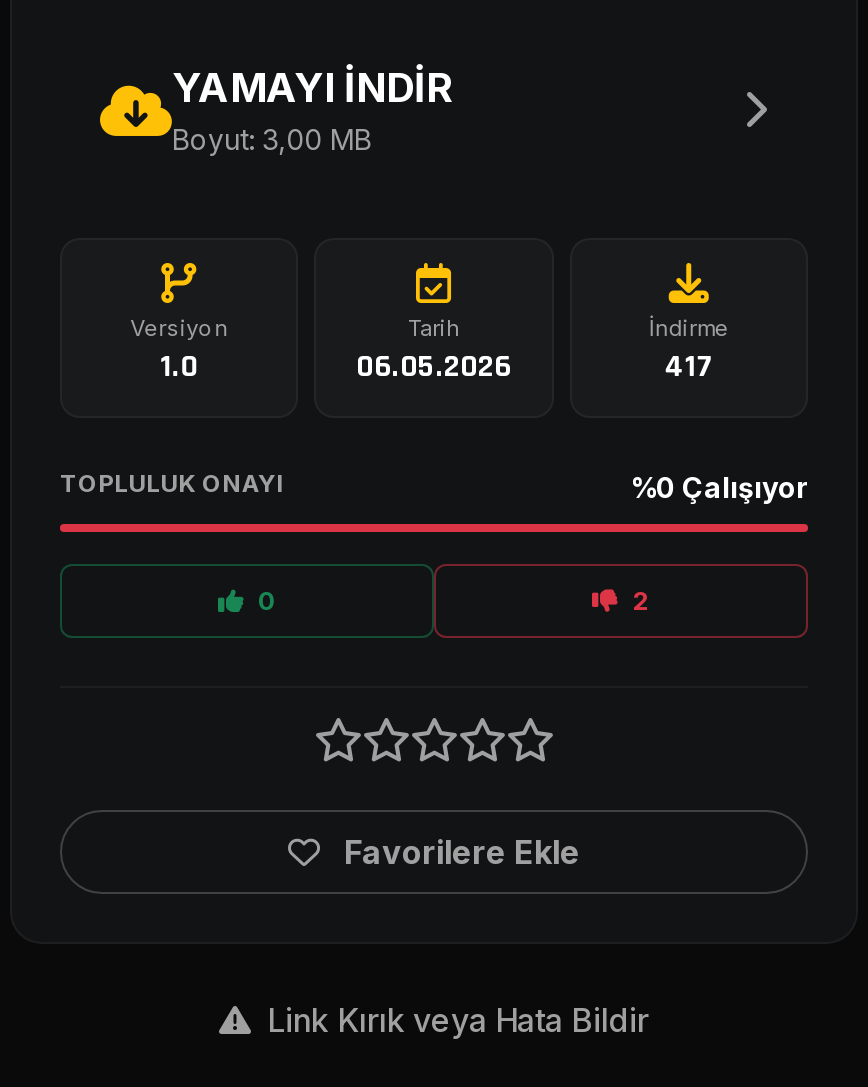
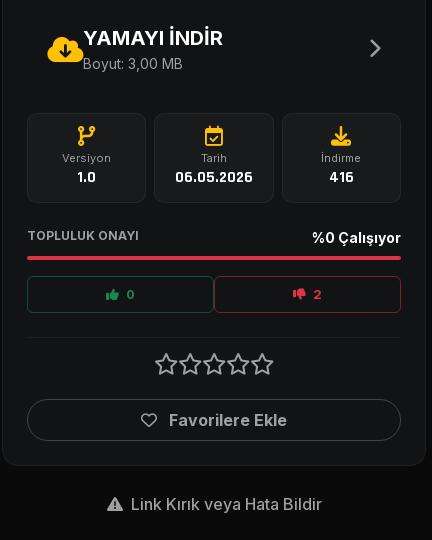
[665,347,713,389] 417 -> [329,167,354,188] 416

